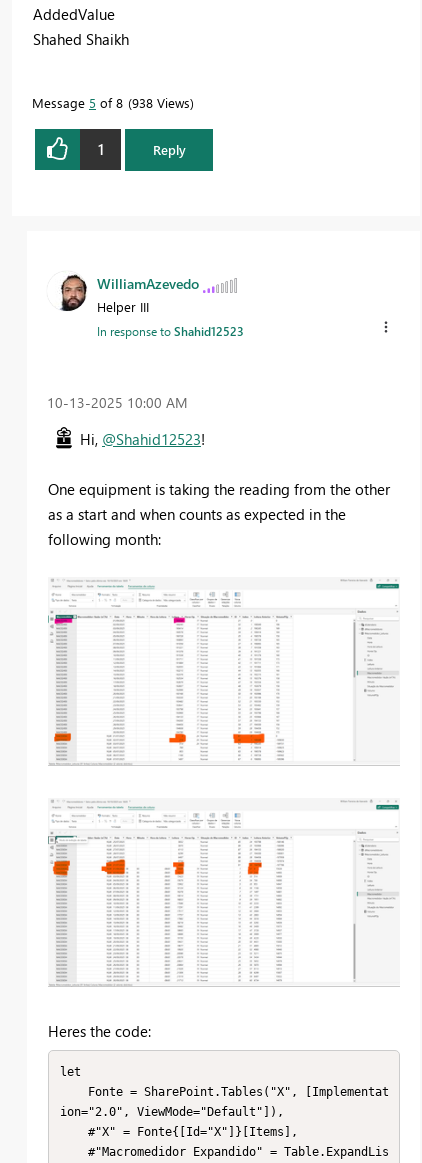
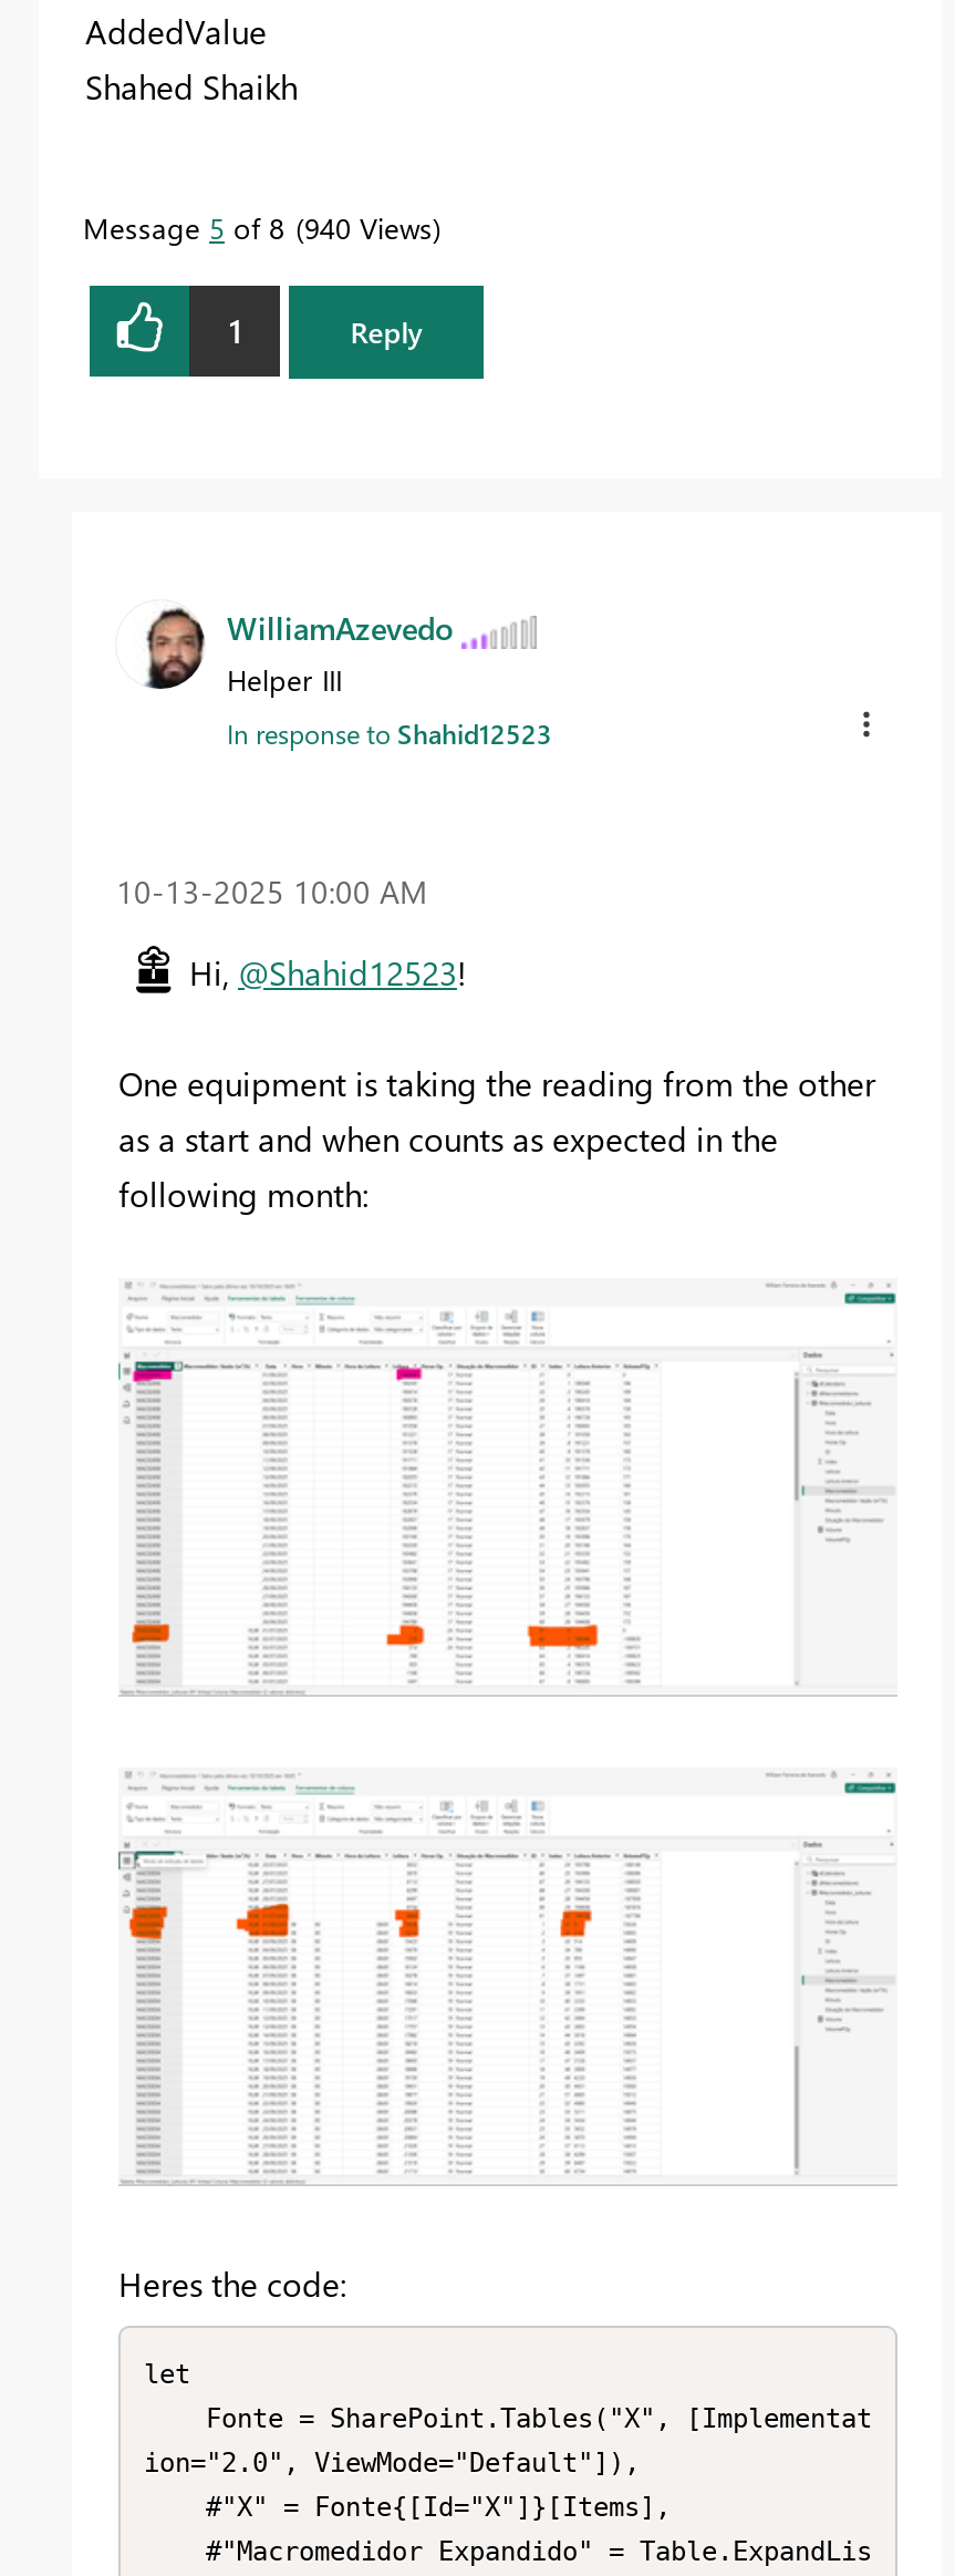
[32,94,190,111] Message 5 of 8 938 Views -> [83,207,433,245] Message 5 of 8 940 Views

